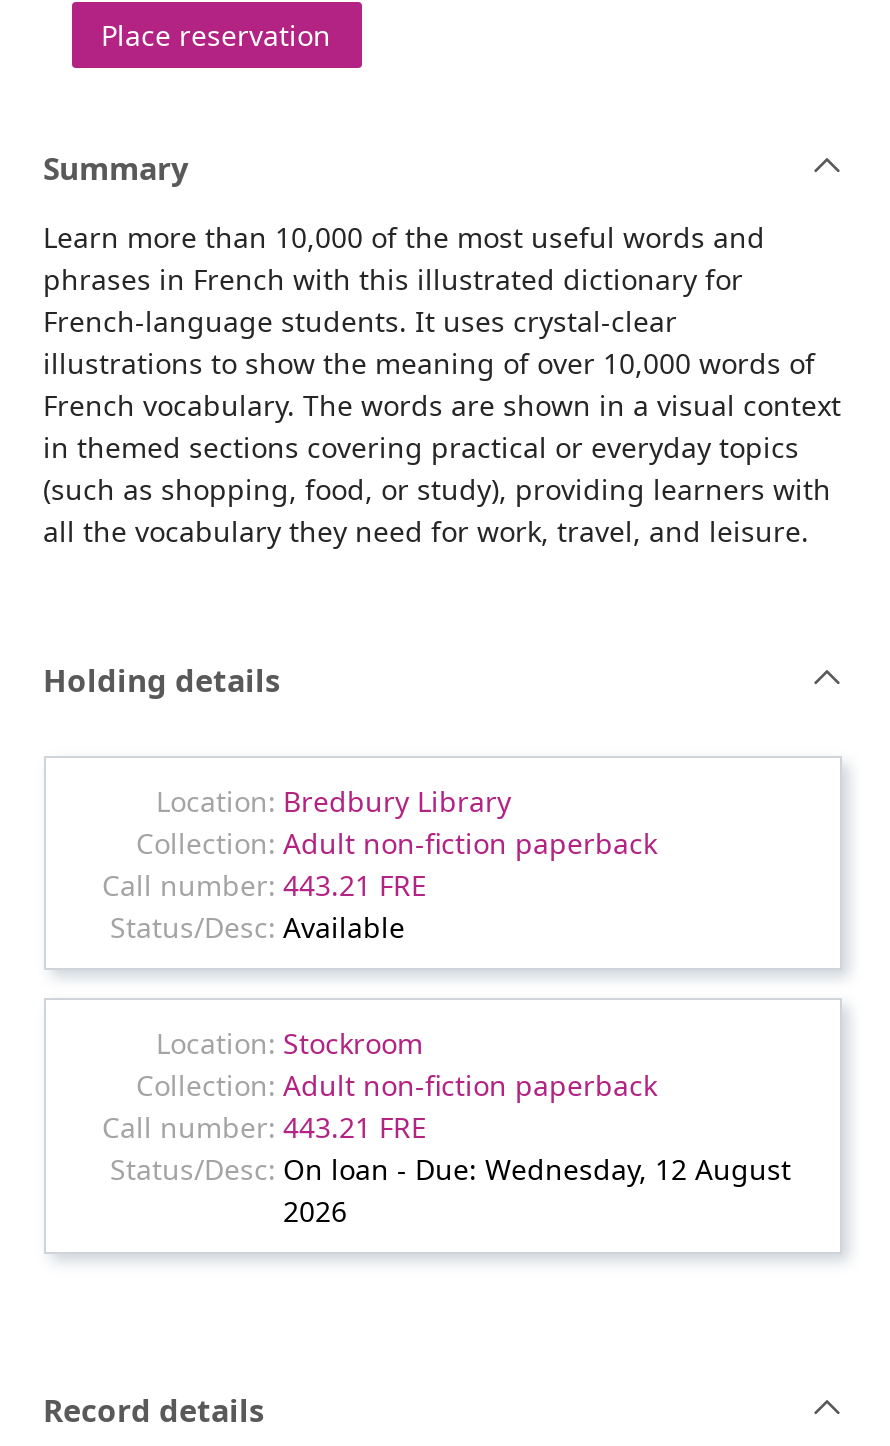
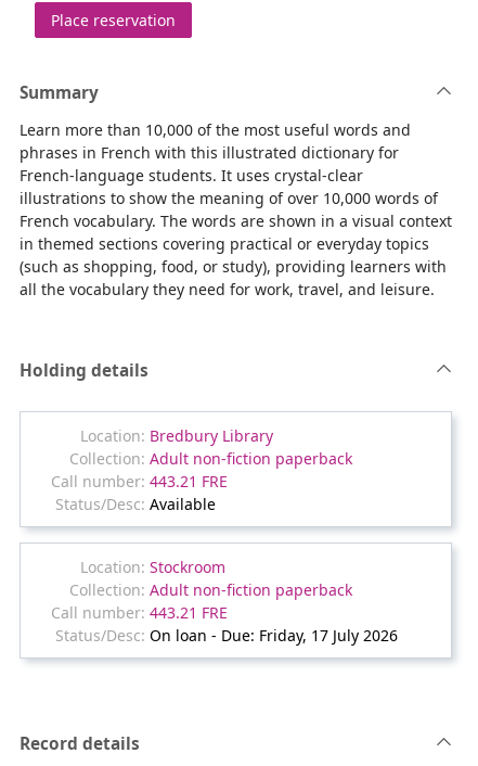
[283,1149,791,1229] On loan - Due: Wednesday, 12 August | 2026 -> [149,624,397,645] On loan - Due: Friday, 17 July 2026

